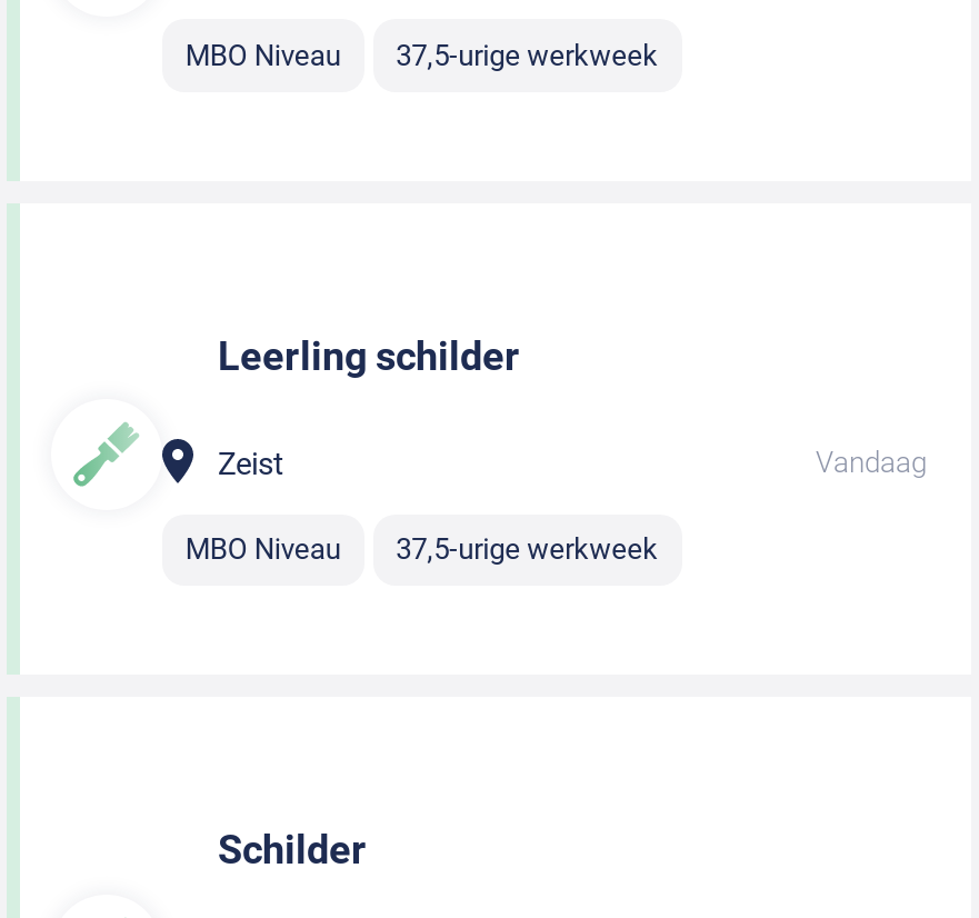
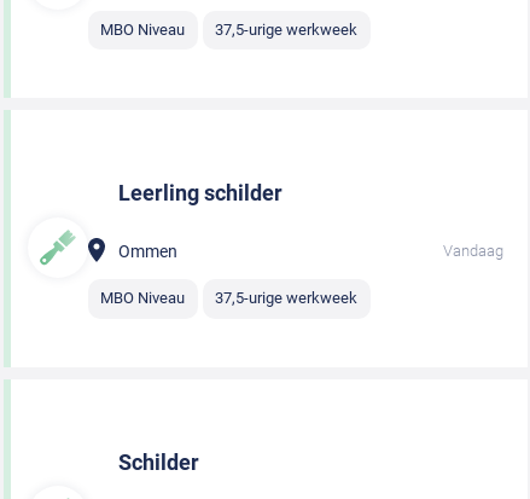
[218,445,284,481] Zeist -> [118,242,177,261] Ommen

